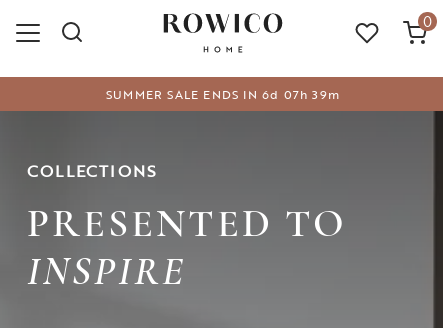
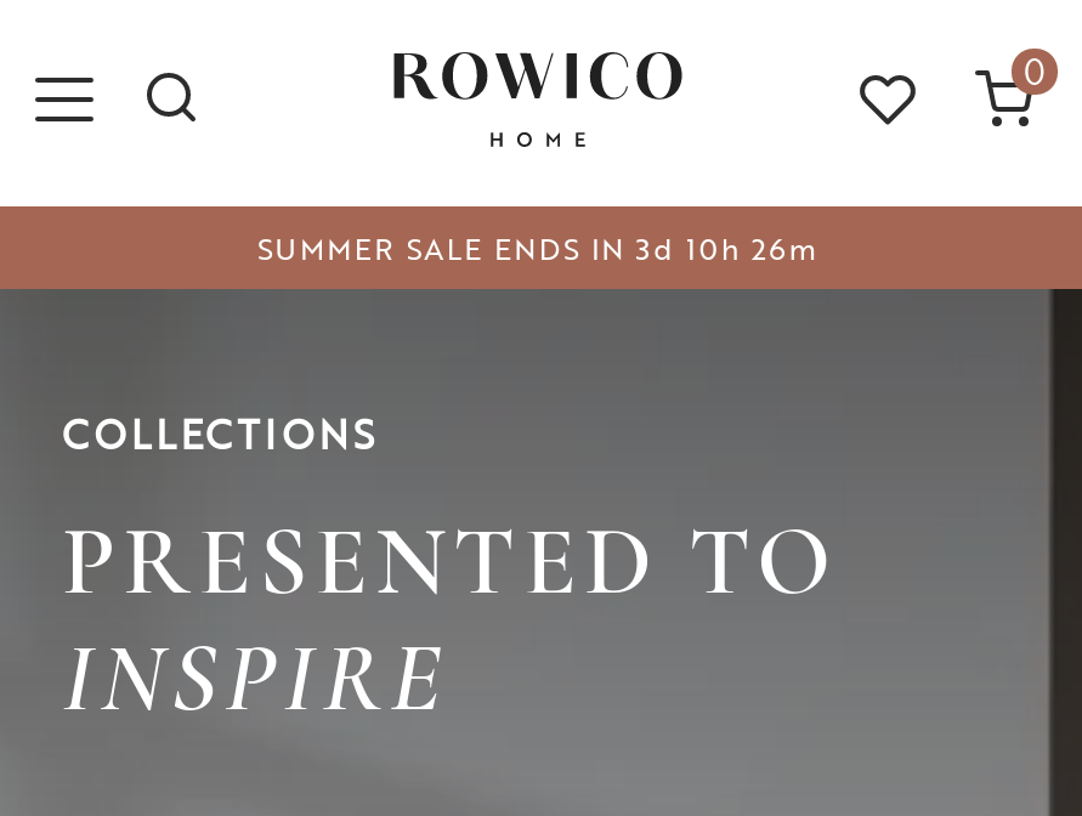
[106,85,340,103] SUMMER SALE ENDS IN 6d 07h 39m -> [258,226,818,270] SUMMER SALE ENDS IN 3d 10h 26m

